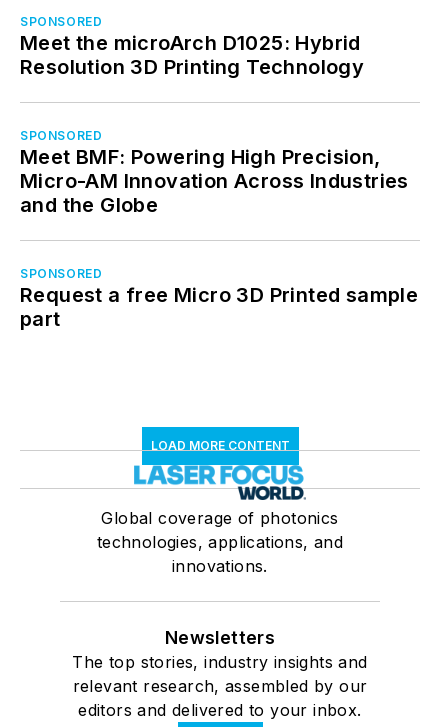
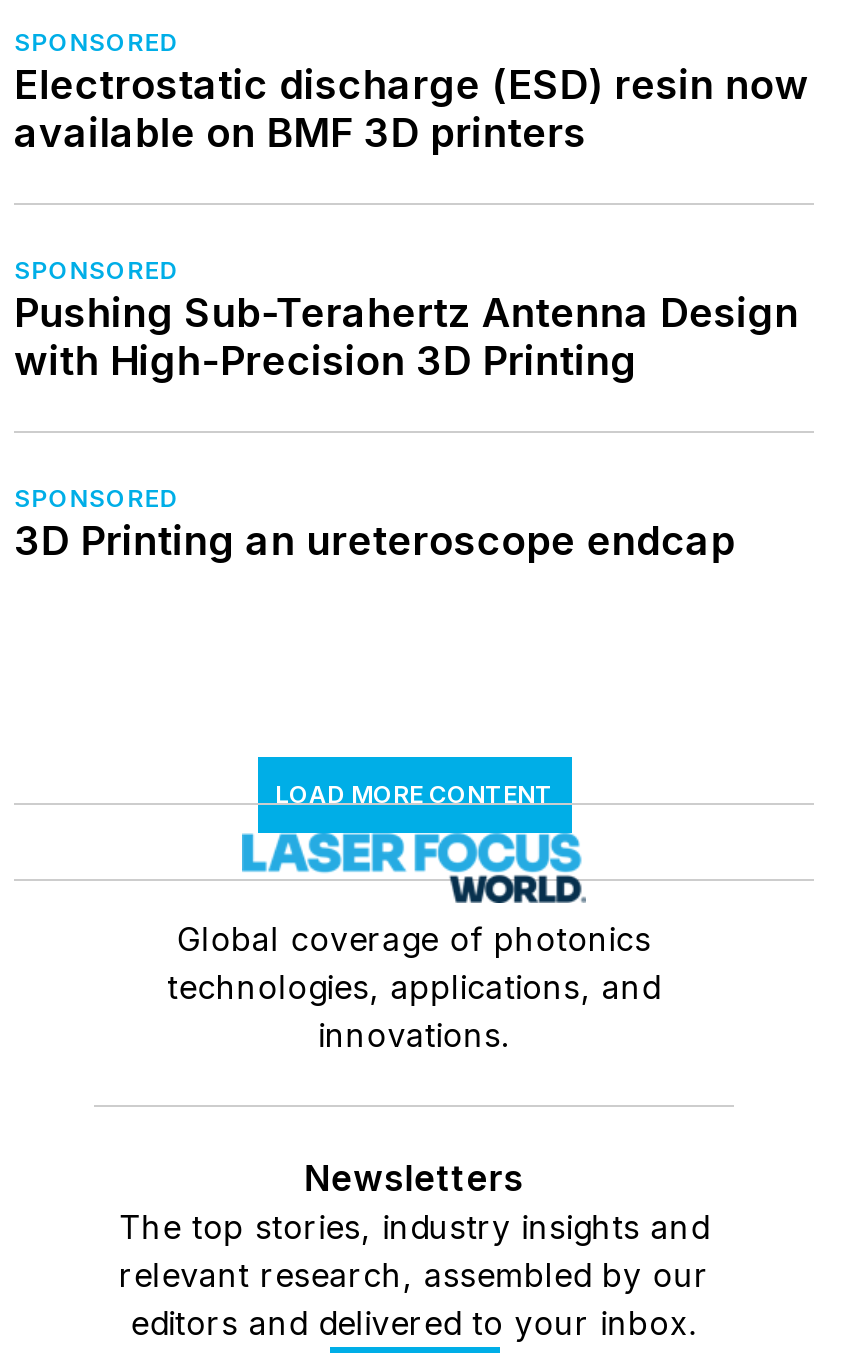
[20,31,364,79] Meet the microArch D1025: Hybrid | Resolution 3D Printing Technology -> [14,61,809,157] Electrostatic discharge (ESD) resin now | available on BMF 3D printers
[20,145,410,217] Meet BMF: Powering High Precision, | Micro-AM Innovation Across Industries | and the Globe -> [14,289,803,385] Pushing Sub-Terahertz Antenna Design | with High-Precision 3D Printing
[20,283,418,331] Request a free Micro 3D Printed sample | part -> [14,517,735,565] 3D Printing an ureteroscope endcap

